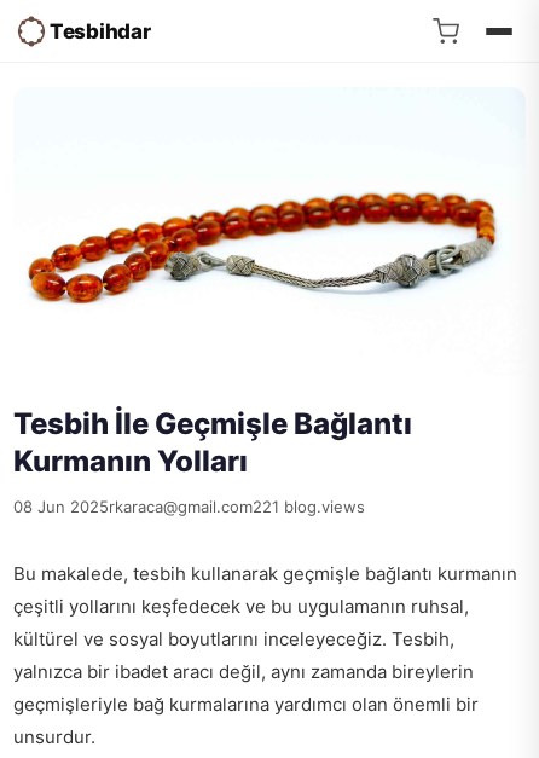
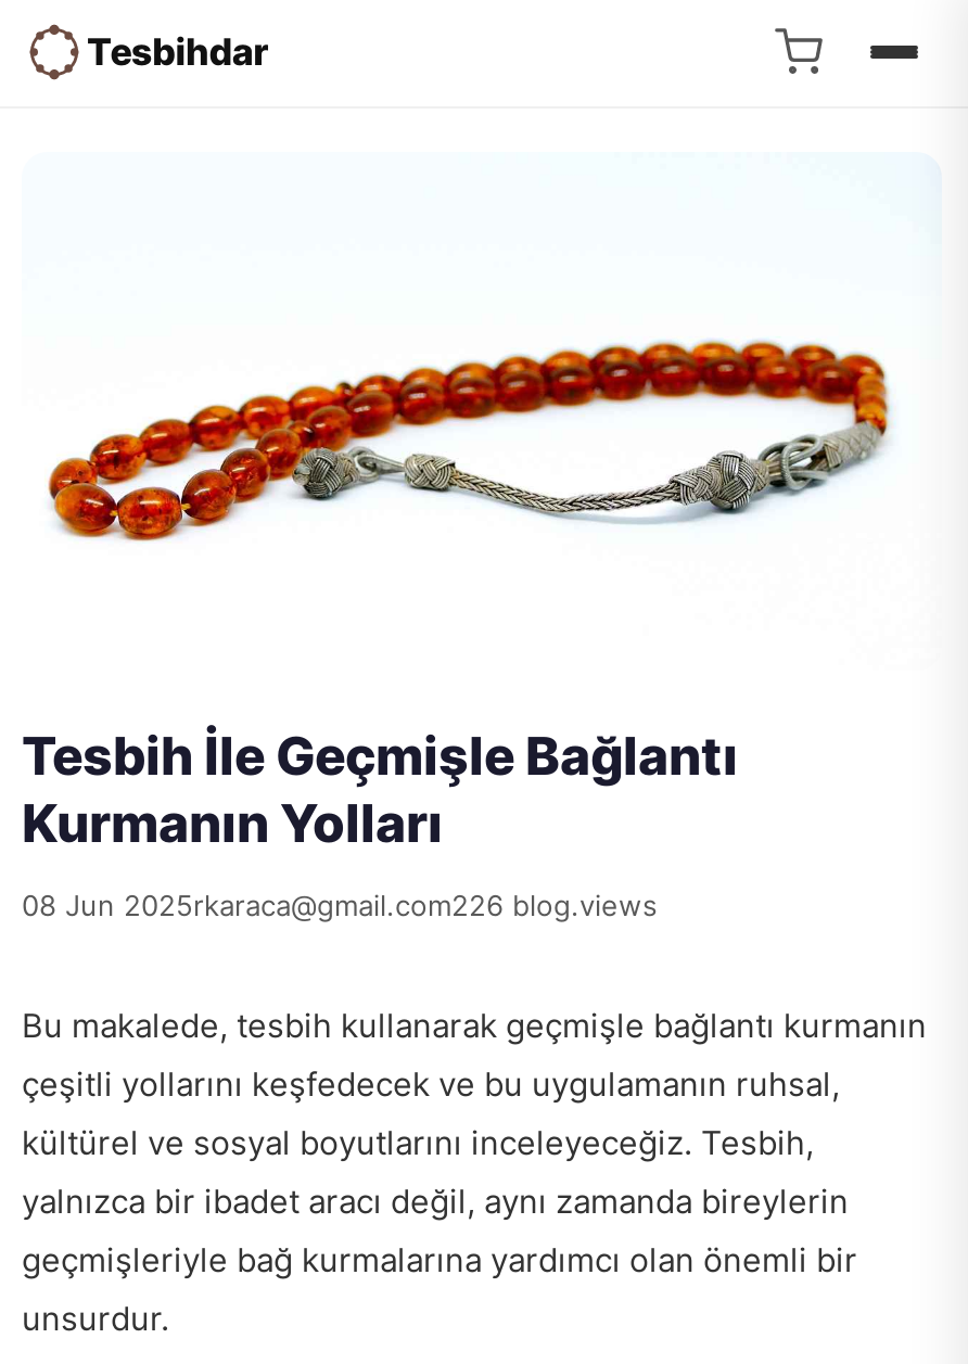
[13,496,365,516] 08 Jun 2025rkaraca@gmail.com221 blog.views -> [22,887,658,921] 08 Jun 2025rkaraca@gmail.com226 blog.views

